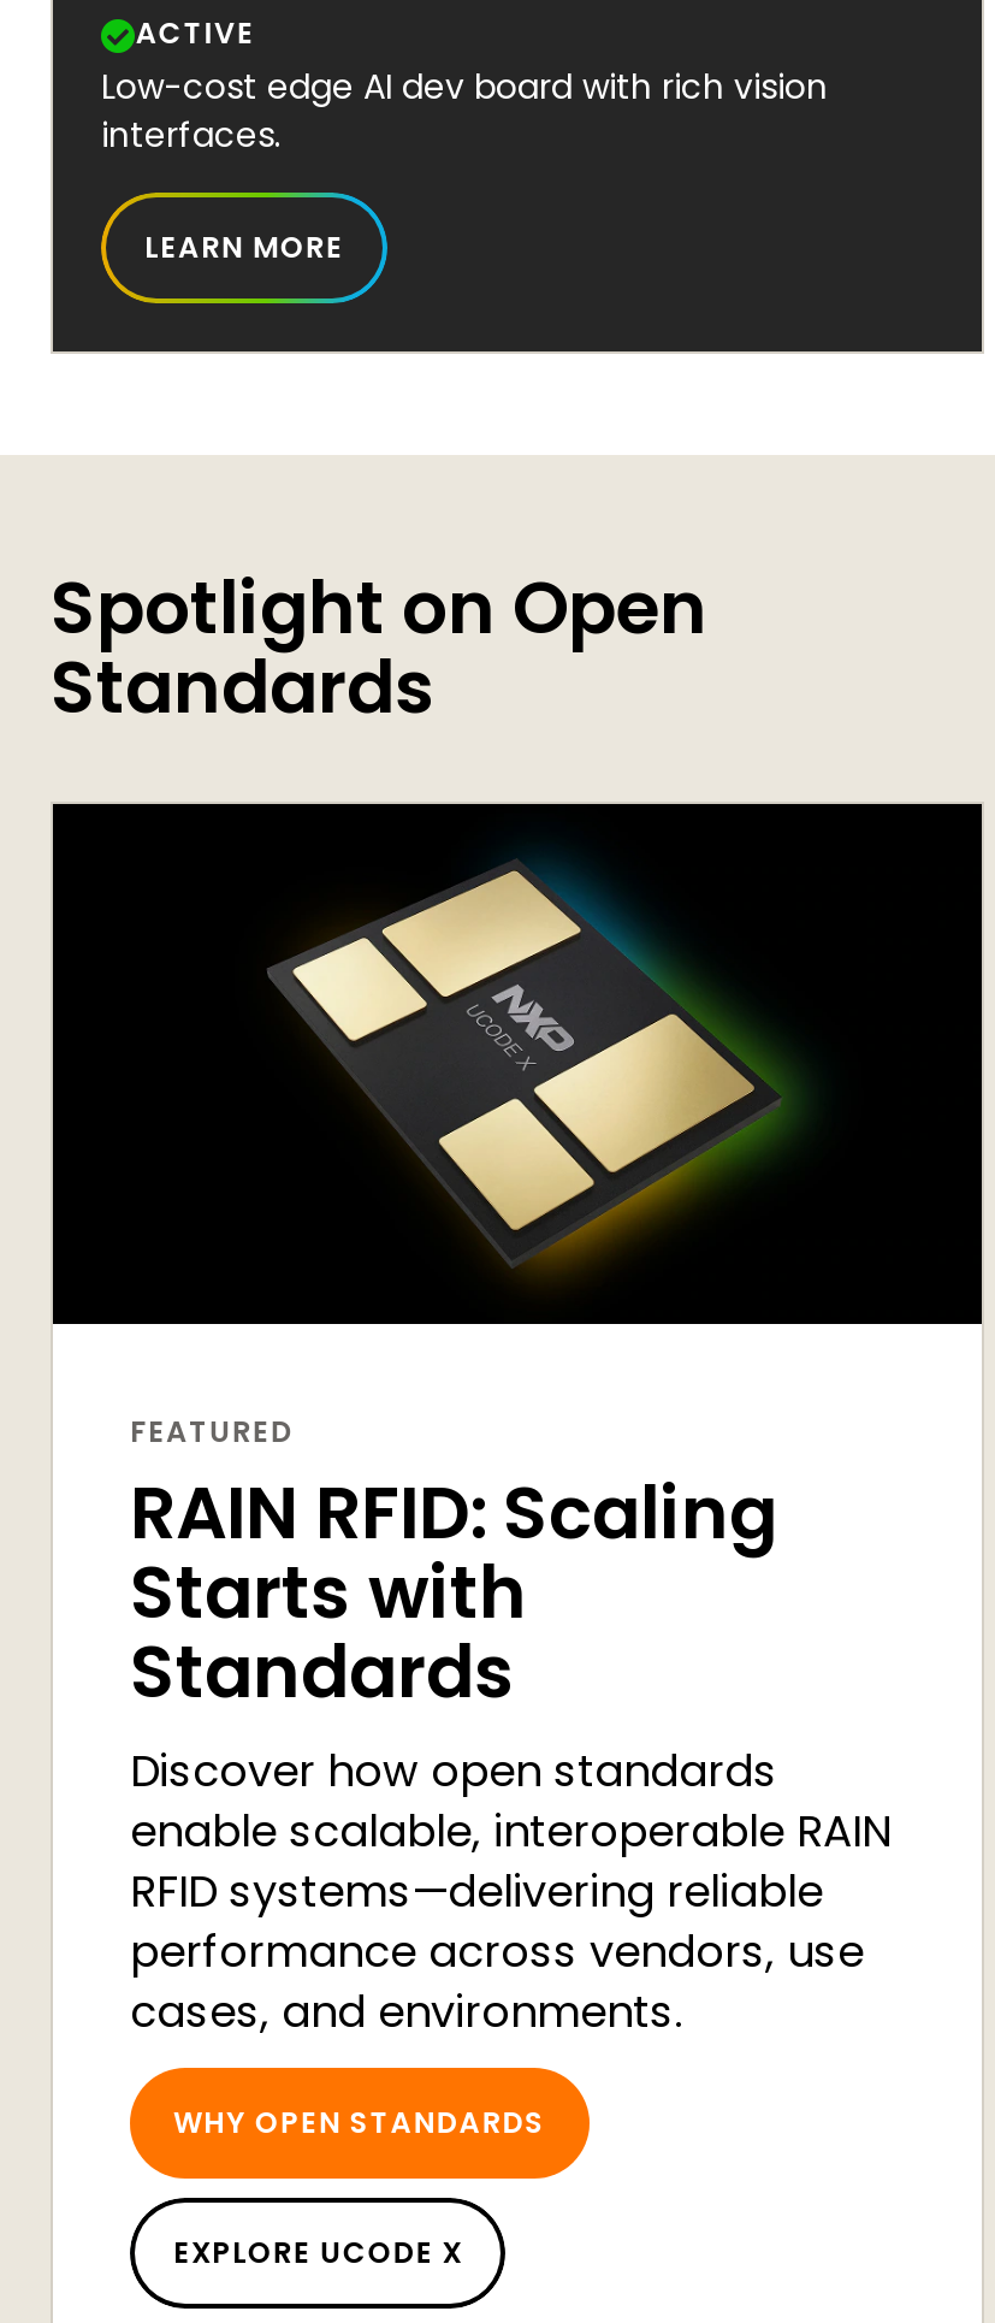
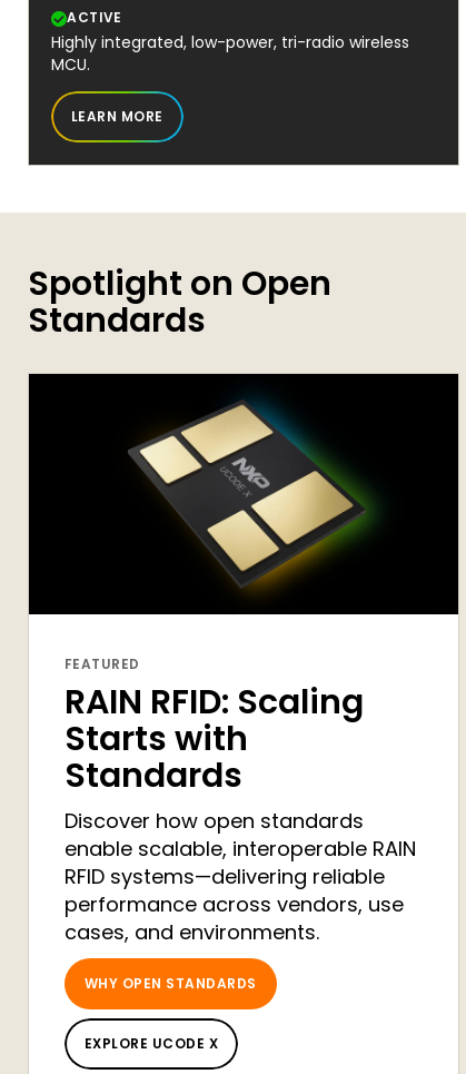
[101,62,828,158] Low-cost edge AI dev board with rich vision | interfaces. -> [51,31,409,75] Highly integrated, low-power, tri-radio wireless | MCU.

